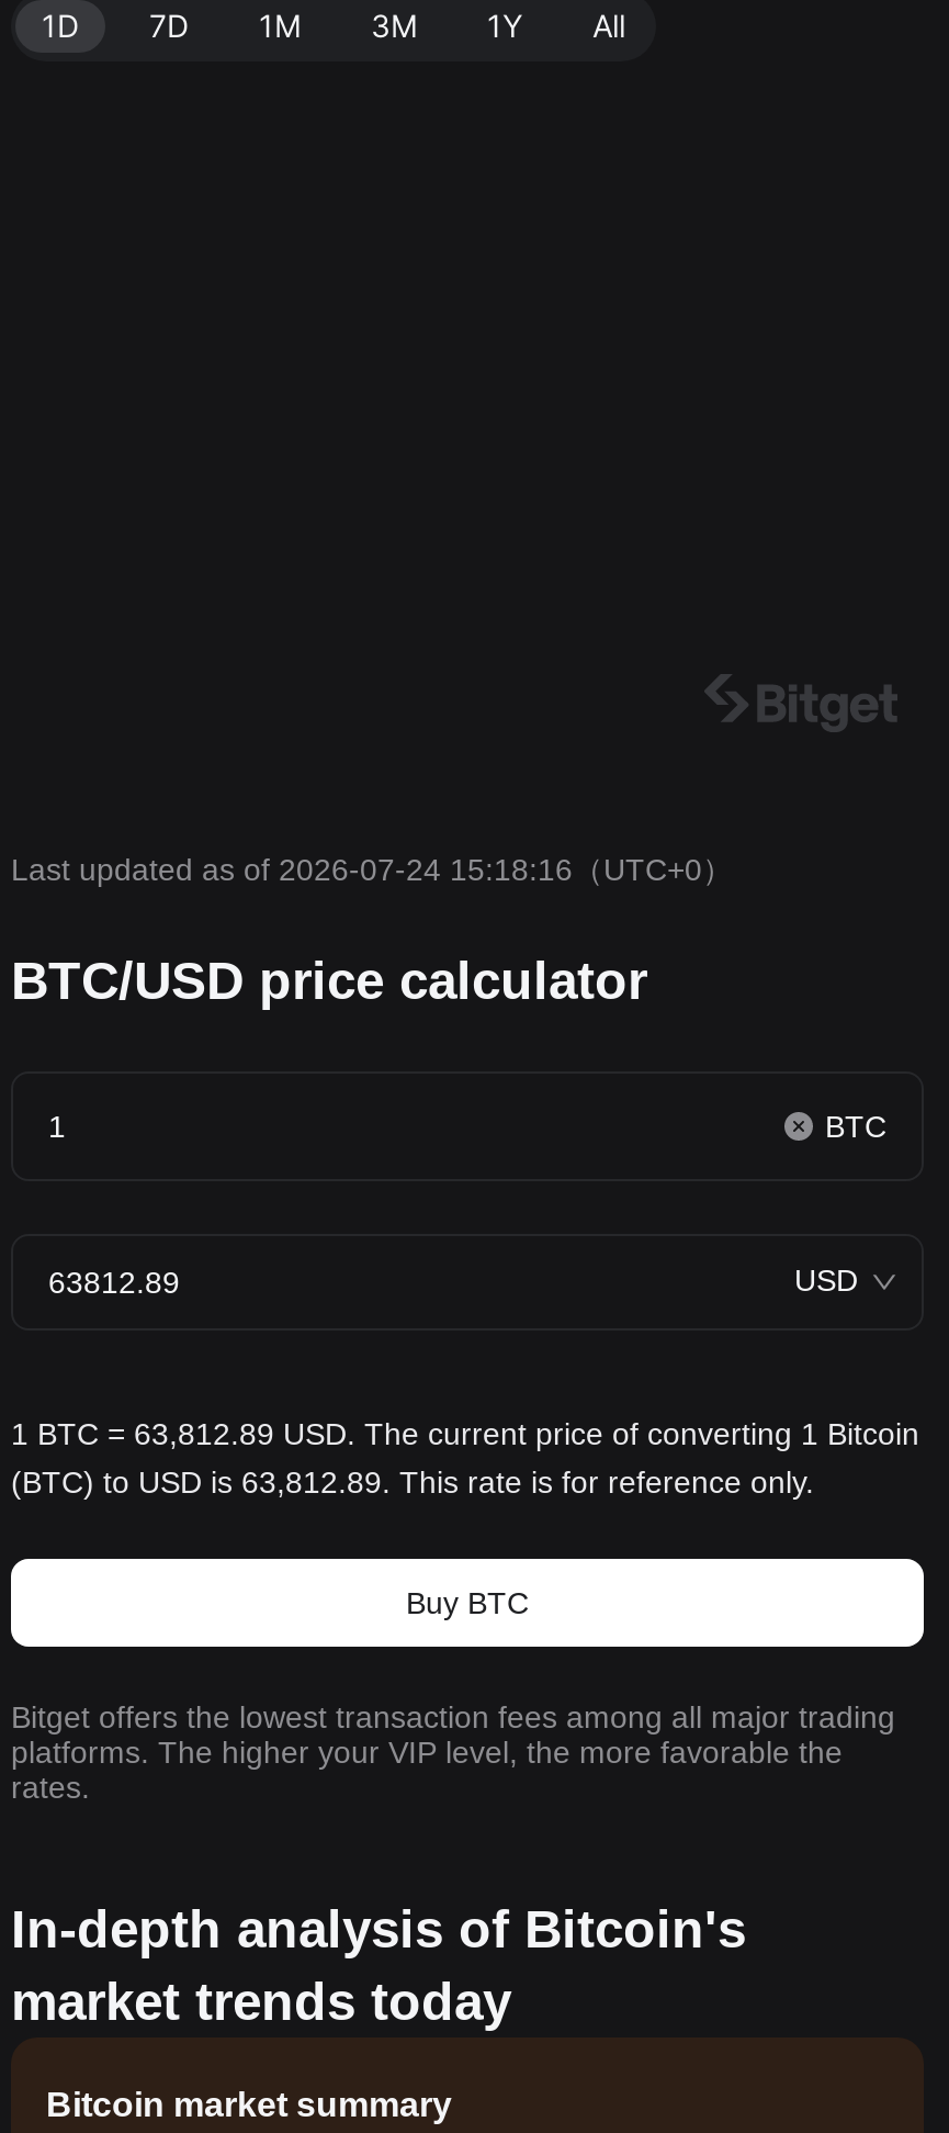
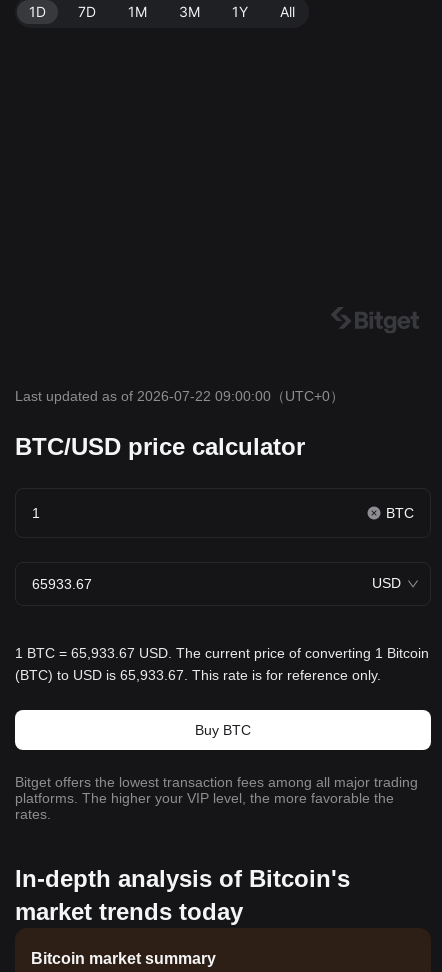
[11,852,733,887] Last updated as of 2026-07-24 15:18:16（UTC+0） -> [15,388,344,404] Last updated as of 2026-07-22 09:00:00（UTC+0）
[11,1416,919,1451] 1 BTC = 63,812.89 USD. The current price of converting 1 Bitcoin -> [15,645,429,661] 1 BTC = 65,933.67 USD. The current price of converting 1 Bitcoin
[11,1464,814,1500] (BTC) to USD is 63,812.89. This rate is for reference only. -> [15,667,381,683] (BTC) to USD is 65,933.67. This rate is for reference only.

